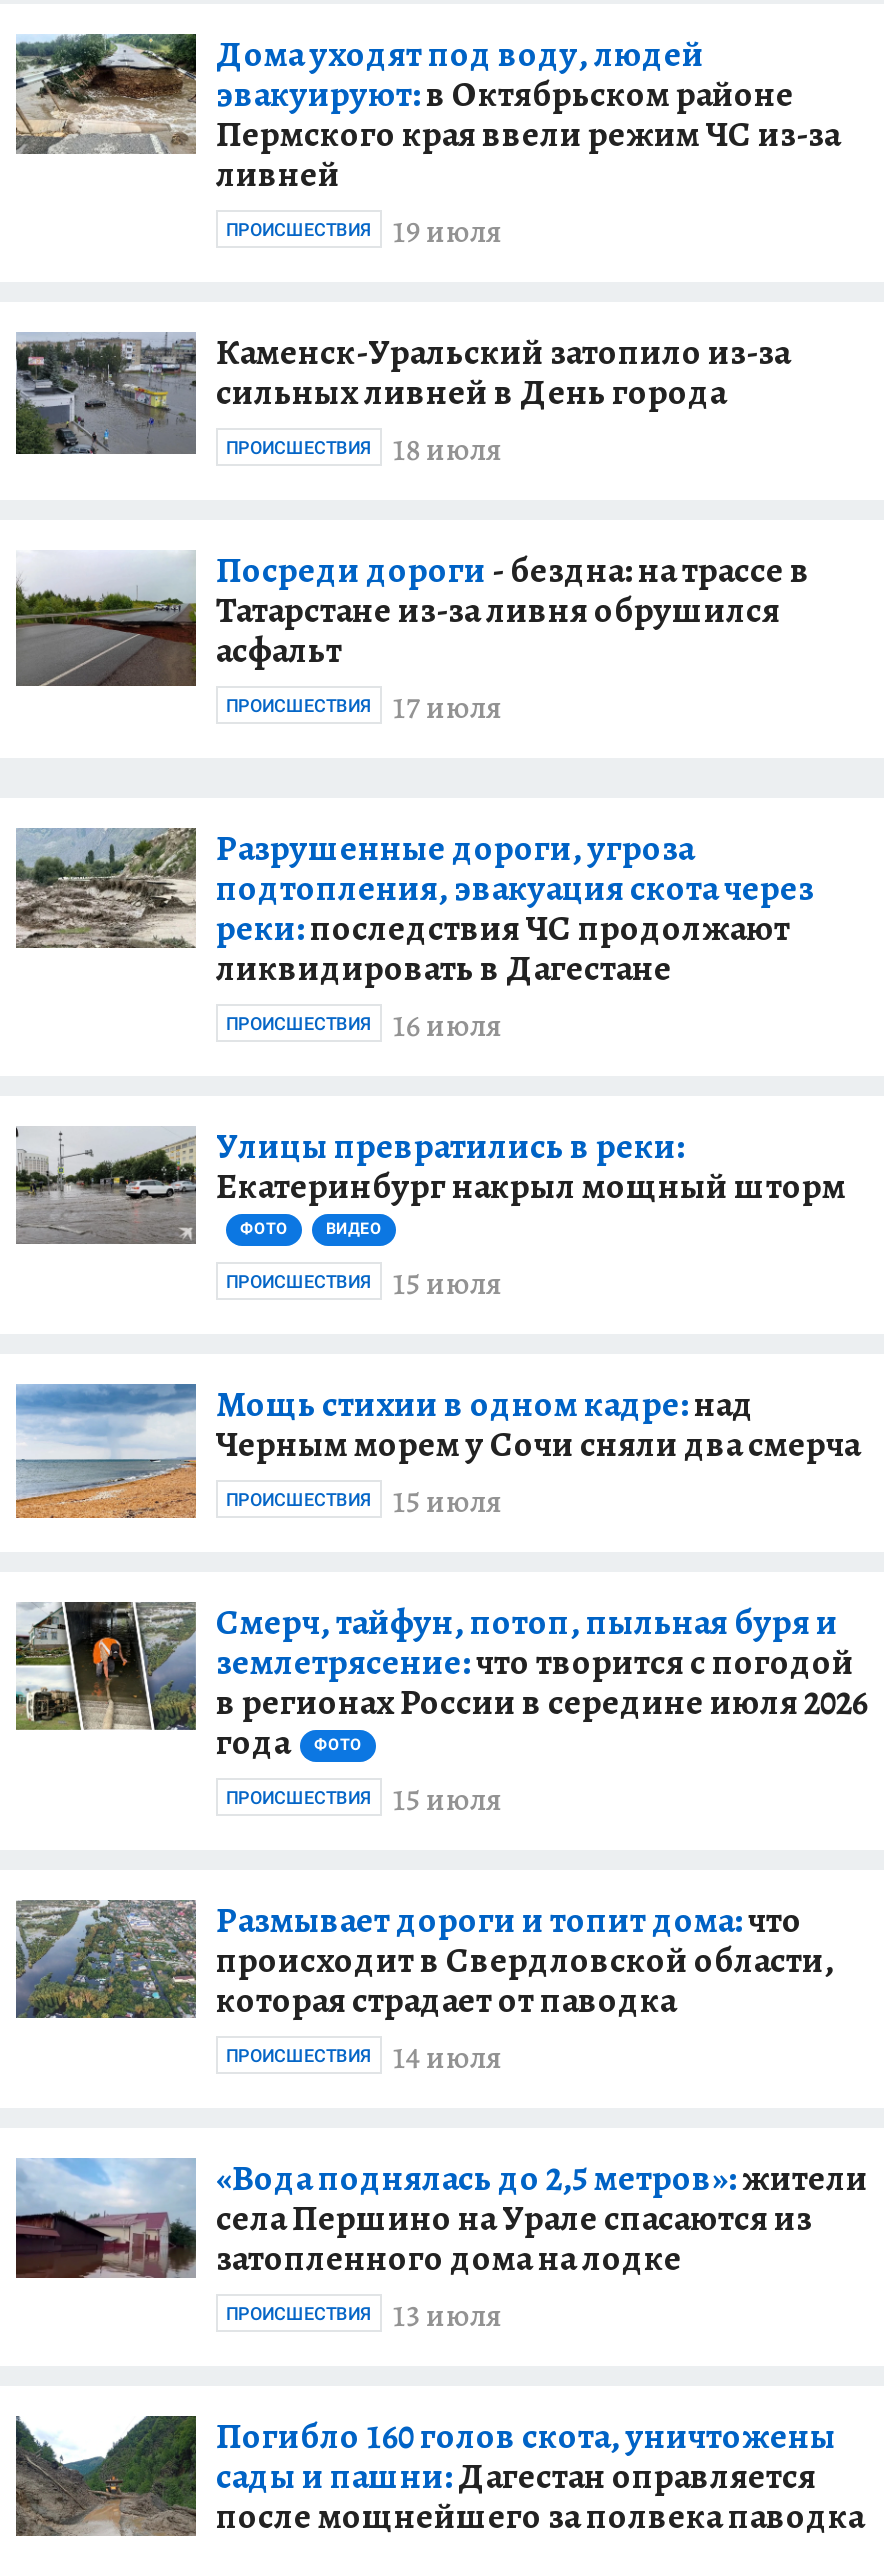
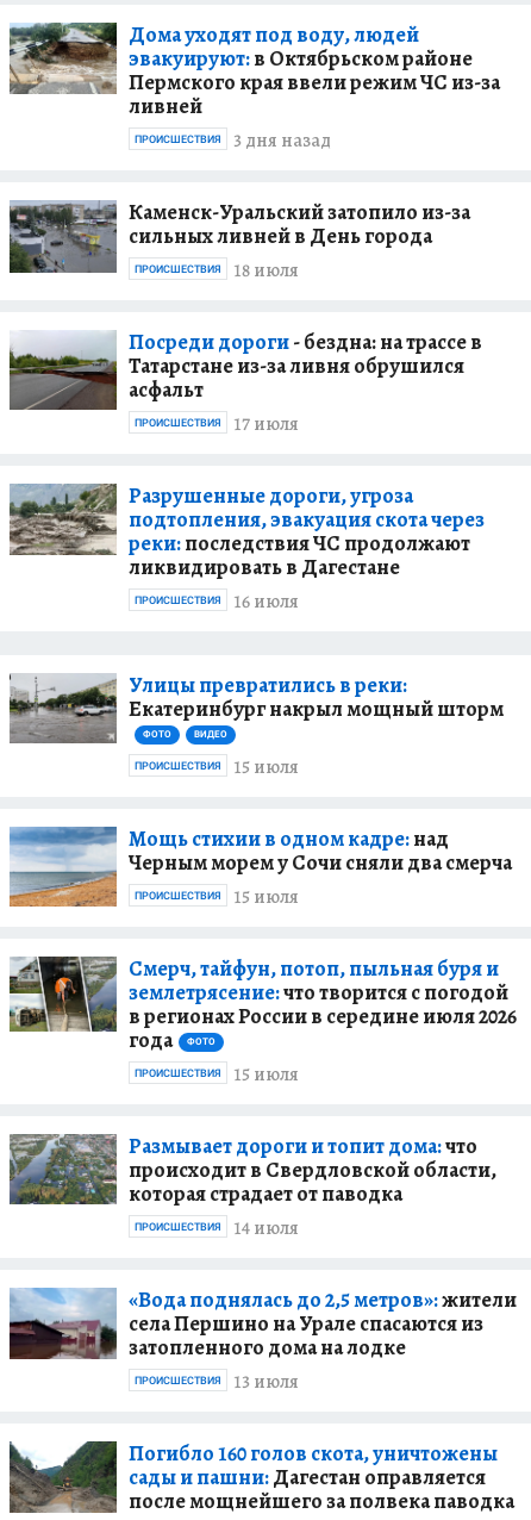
[226,211,502,255] ПРОИСШЕСТВИЯ 19 июля -> [135,128,331,154] ПРОИСШЕСТВИЯ 3 дня назад

